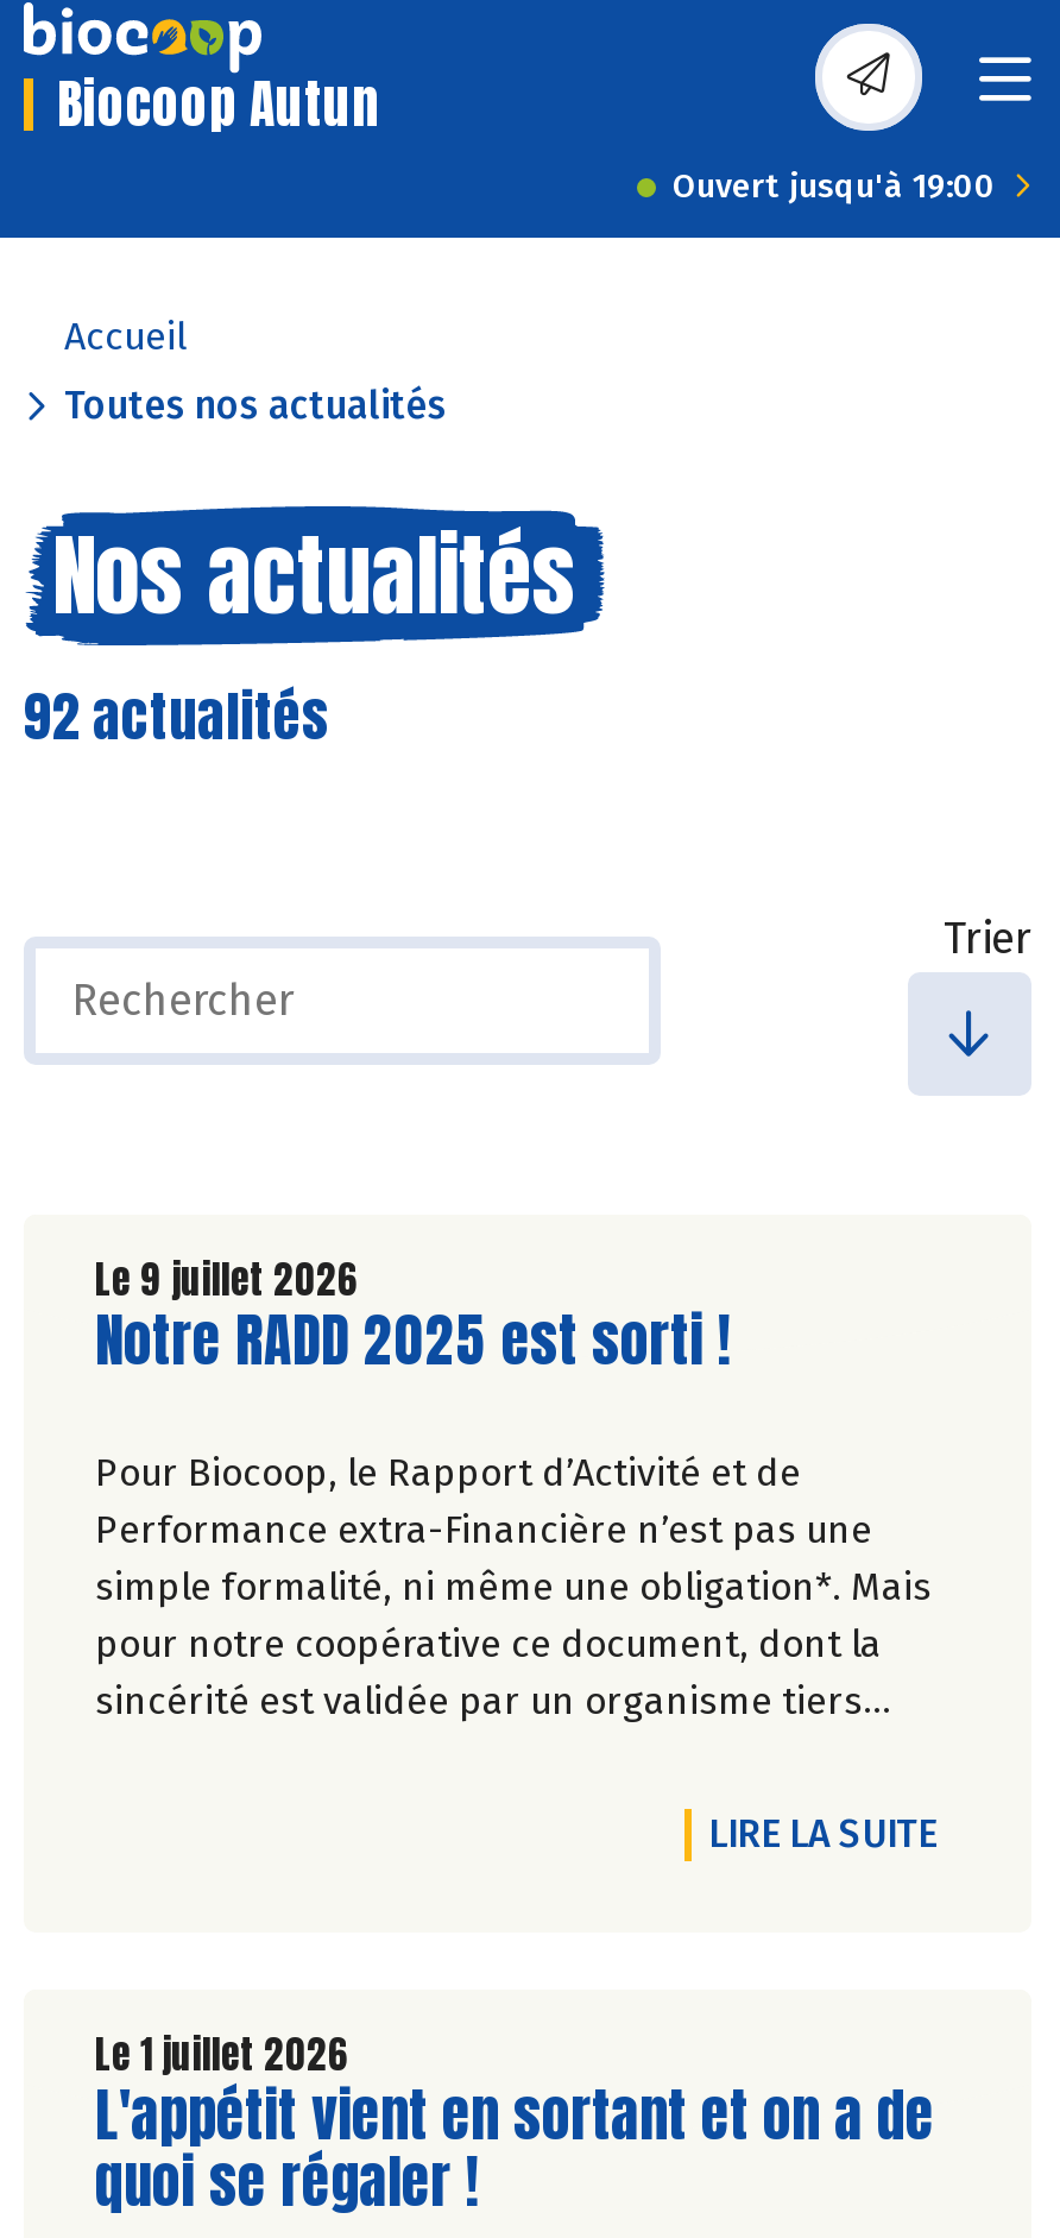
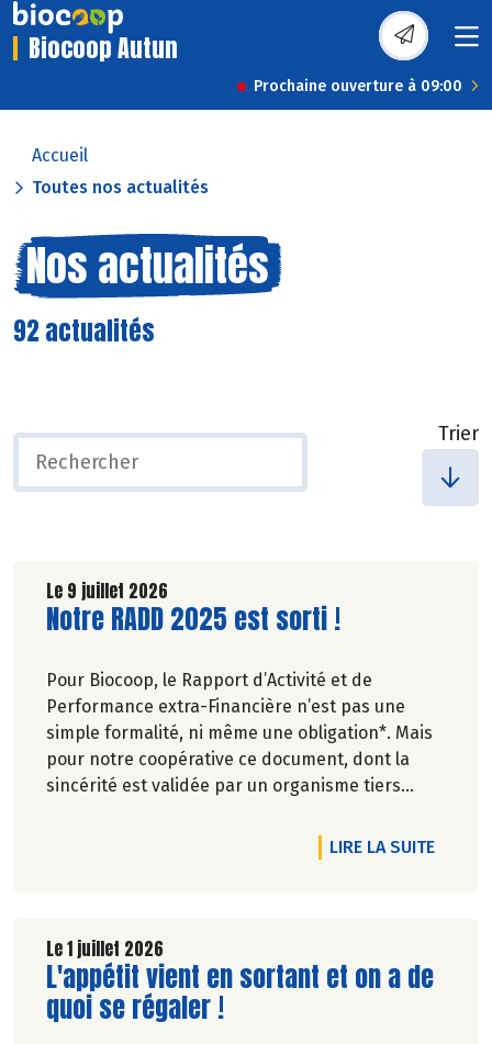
[673,166,996,207] Ouvert jusqu'à 19:00 -> [254,77,462,96] Prochaine ouverture à 09:00

